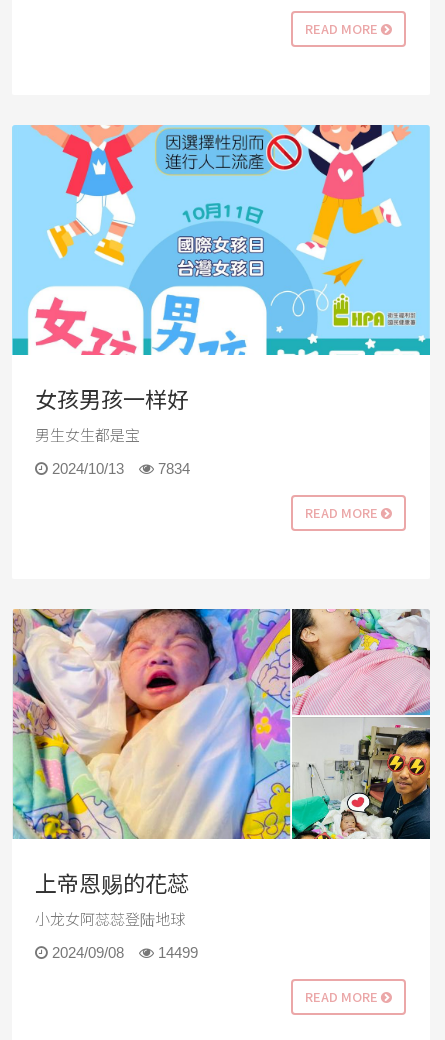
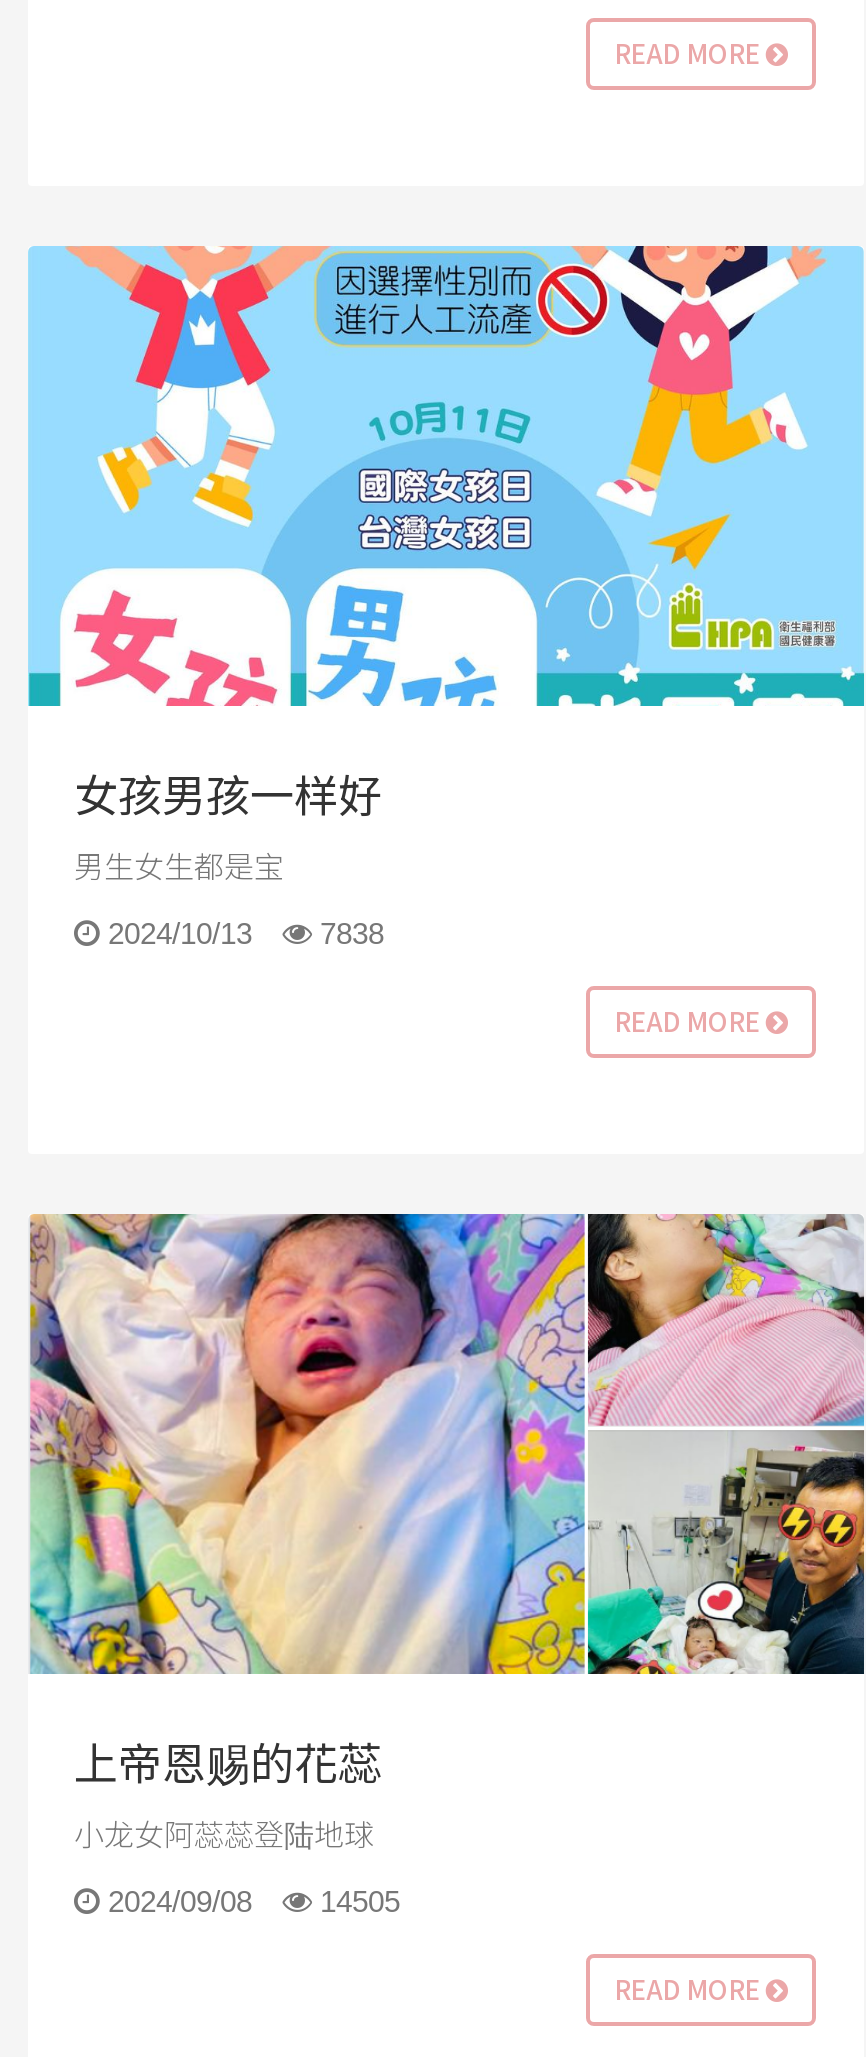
[48,460,190,477] 2024/10/13 7834 -> [100,916,384,950] 2024/10/13 7838
[48,944,198,961] 2024/09/08 14499 -> [100,1884,400,1918] 2024/09/08 14505

